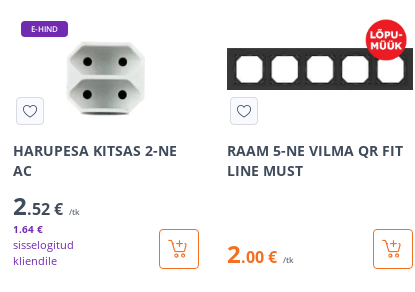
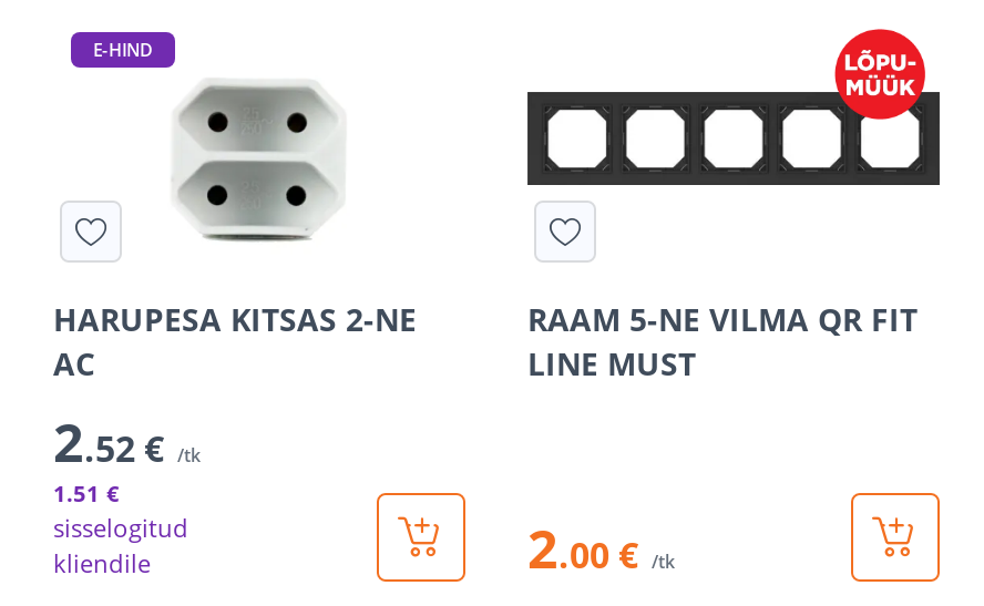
[13,222,43,236] 1.64 € -> [53,477,120,509] 1.51 €

